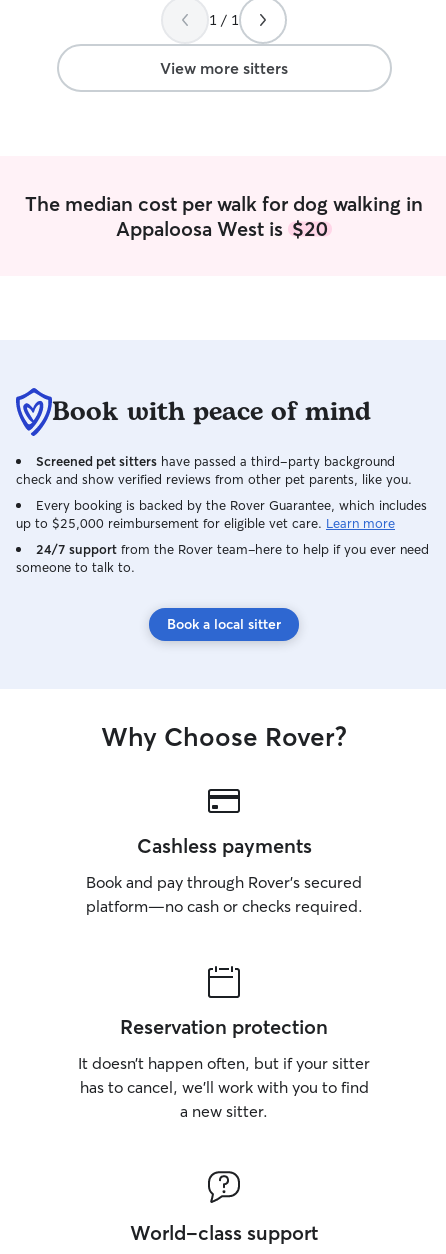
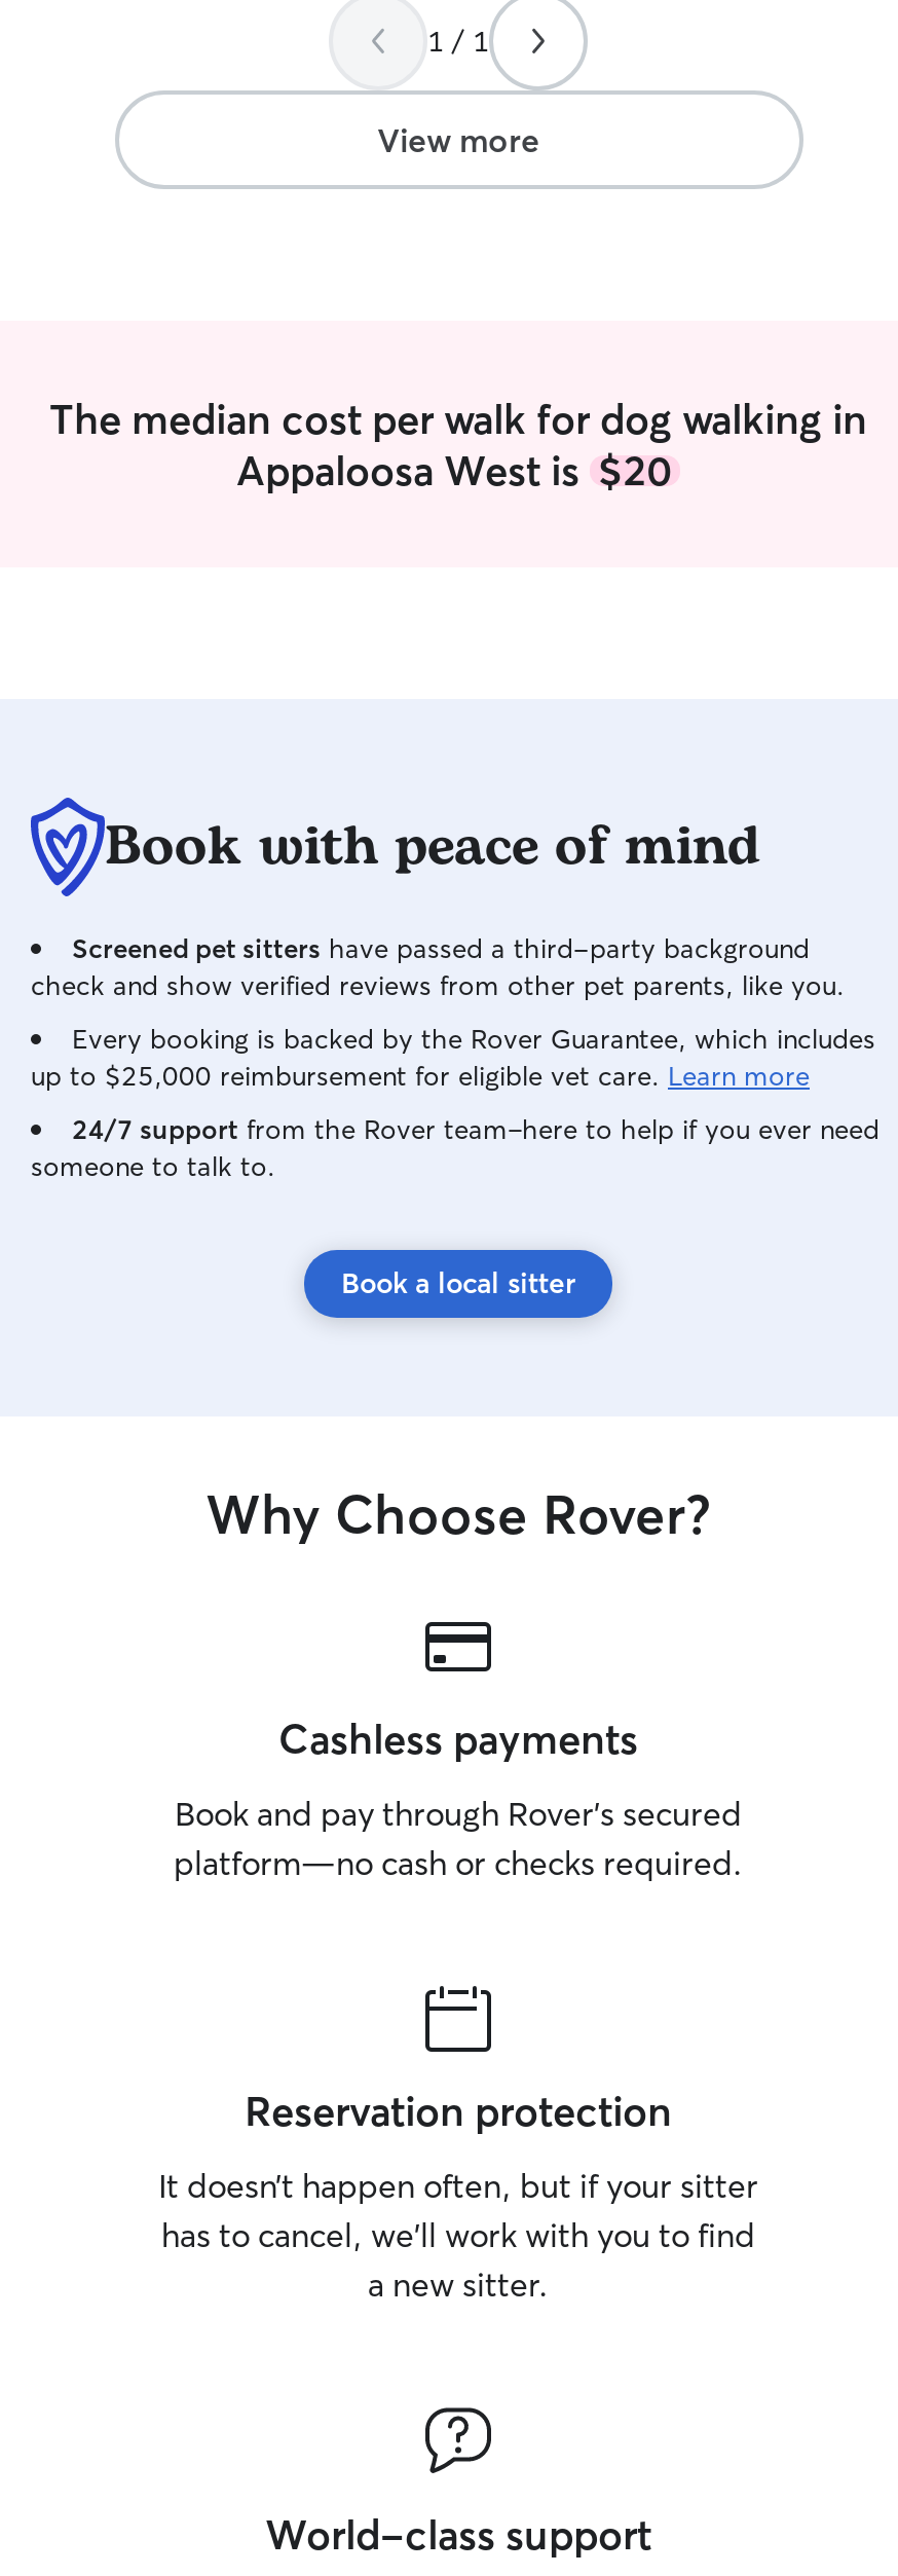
[160,58,288,78] View more sitters -> [377,119,539,160] View more

